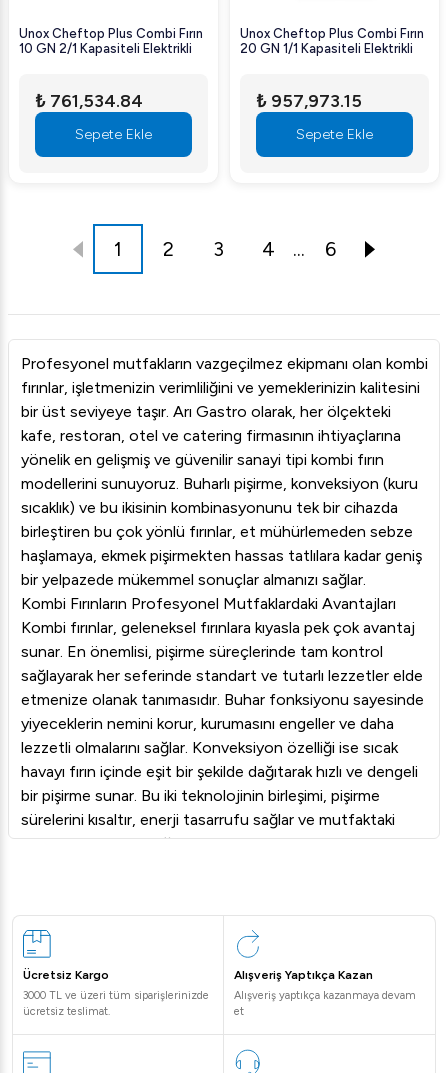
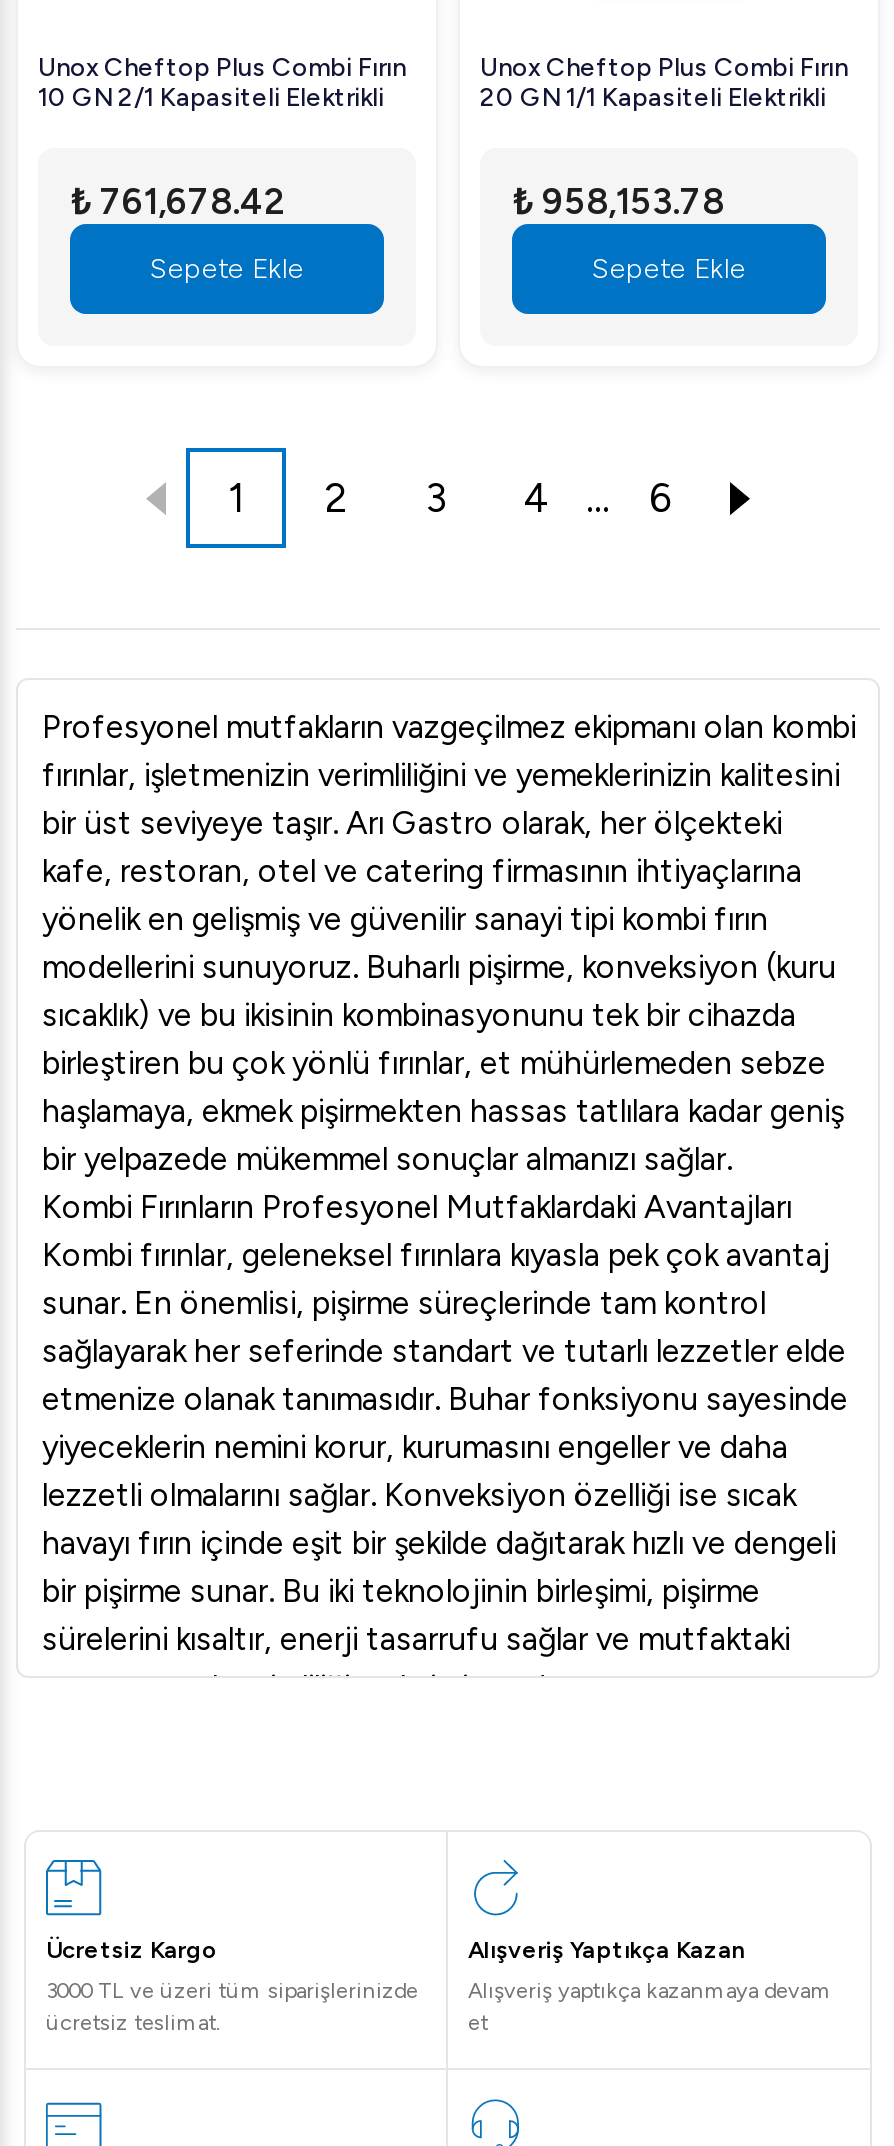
[35,90,143,112] ₺ 761,534.84 -> [70,180,284,224] ₺ 761,678.42
[256,90,362,112] ₺ 957,973.15 -> [512,180,724,224] ₺ 958,153.78

